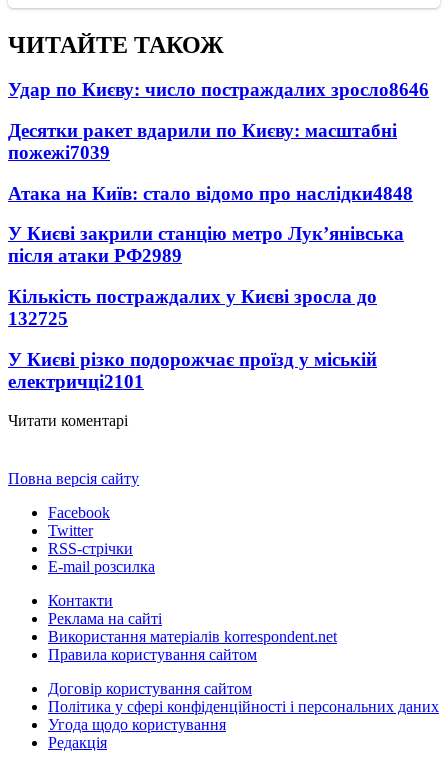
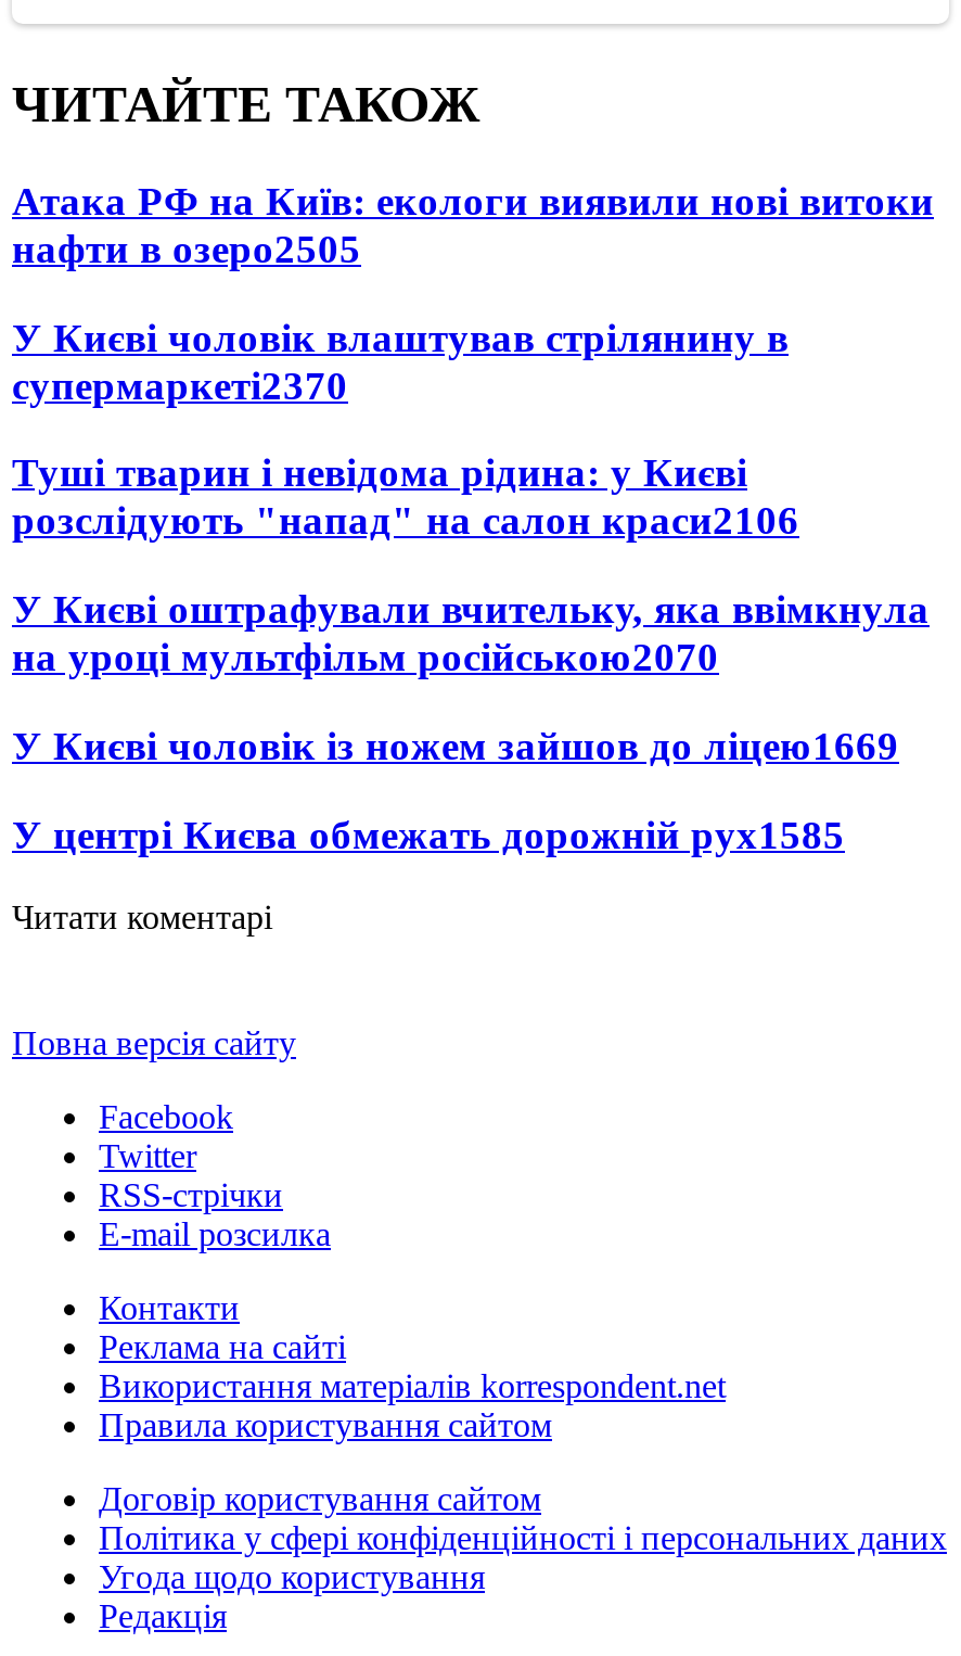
[8,79,429,100] Удар по Києву: число постраждалих зросло8646 -> [12,178,934,272] Атака РФ на Київ: екологи виявили нові витоки | нафти в озеро2505
[8,120,397,163] Десятки ракет вдарили по Києву: масштабні | пожежі7039 -> [12,314,789,408] У Києві чоловік влаштував стрілянину в | супермаркеті2370
[8,183,413,204] Атака на Київ: стало відомо про наслідки4848 -> [12,451,799,544] Туші тварин і невідома рідина: у Києві | розслідують "напад" на салон краси2106
[8,223,404,266] У Києві закрили станцію метро Лук’янівська | після атаки РФ2989 -> [12,587,930,680] У Києві оштрафували вчительку, яка ввімкнула | на уроці мультфільм російською2070
[8,286,377,329] Кількість постраждалих у Києві зросла до | 132725 -> [12,723,899,769] У Києві чоловік із ножем зайшов до ліцею1669
[8,349,377,392] У Києві різко подорожчає проїзд у міській | електричці2101 -> [12,811,845,857] У центрі Києва обмежать дорожній рух1585

